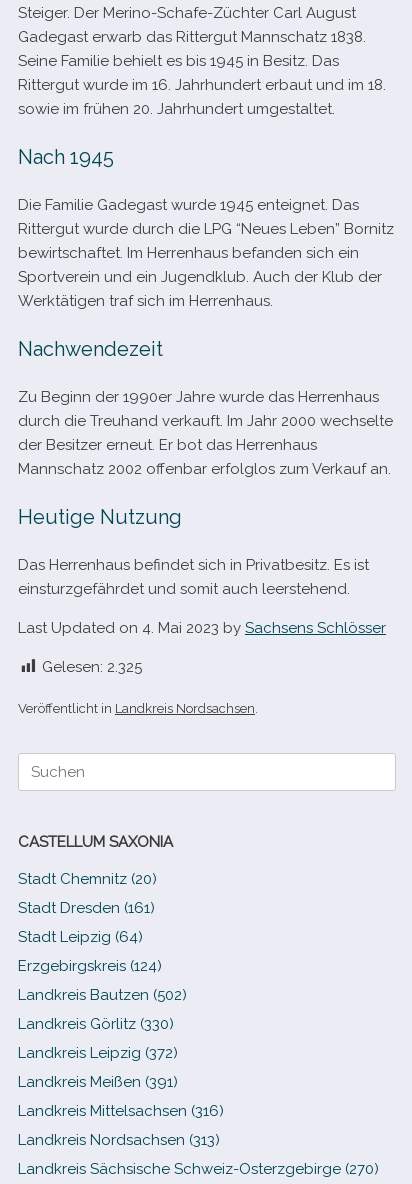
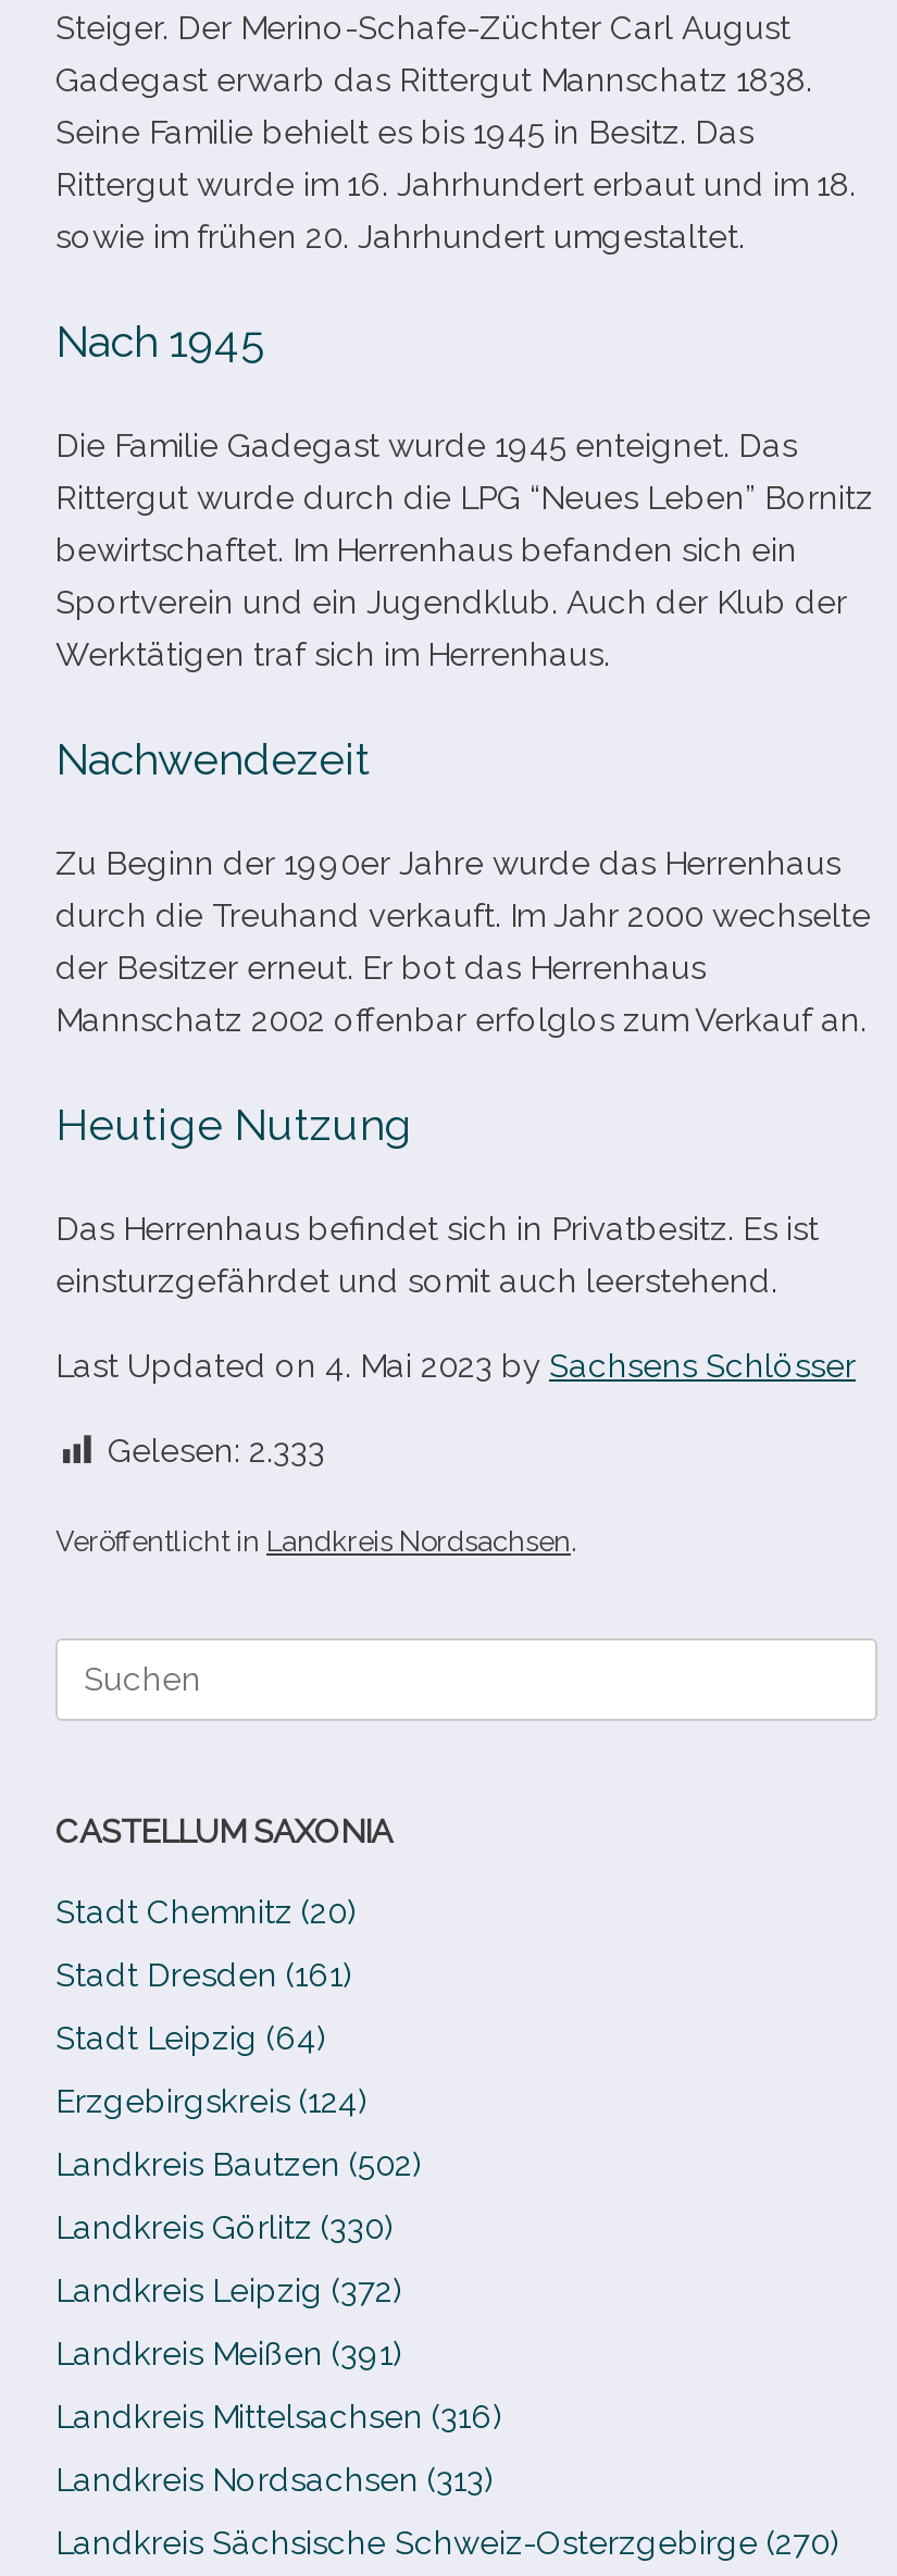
[42,658,142,676] Gelesen: 2.325 -> [108,1432,325,1471] Gelesen: 2.333

